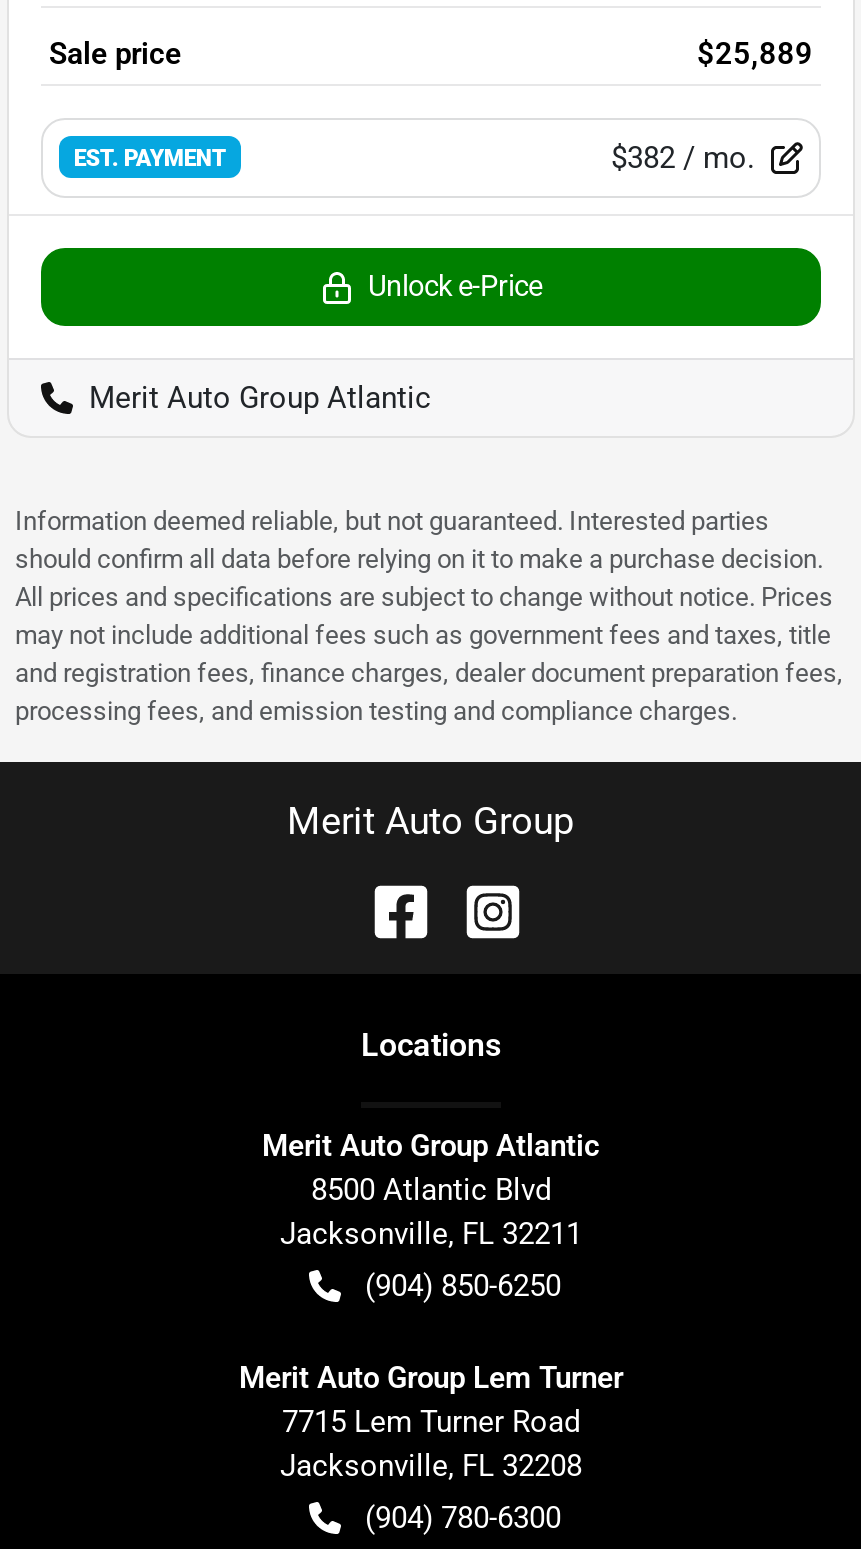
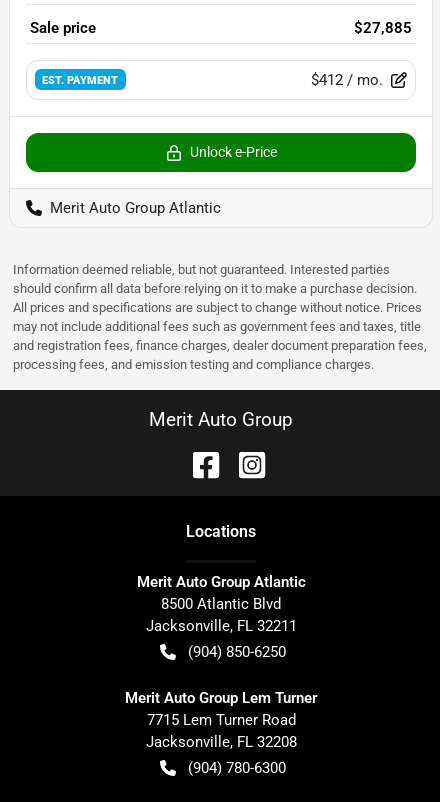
[697,35,813,71] $25,889 -> [354,18,412,36] $27,885
[611,139,755,175] $382 / mo. -> [311,70,383,88] $412 / mo.

